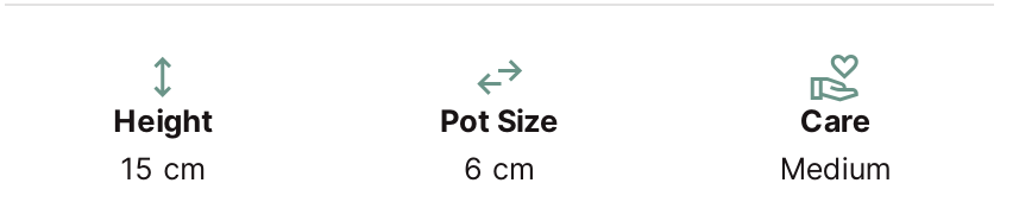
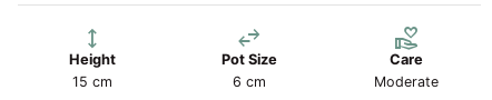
[780,151,891,187] Medium -> [374,73,439,90] Moderate

